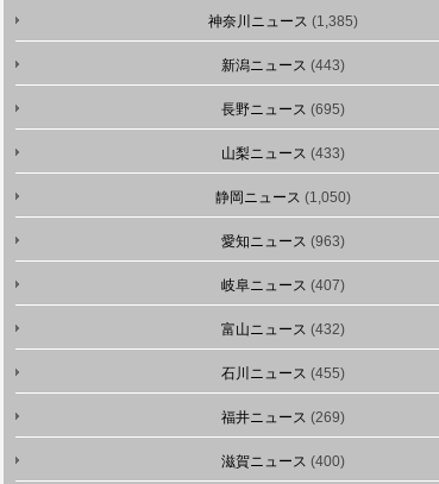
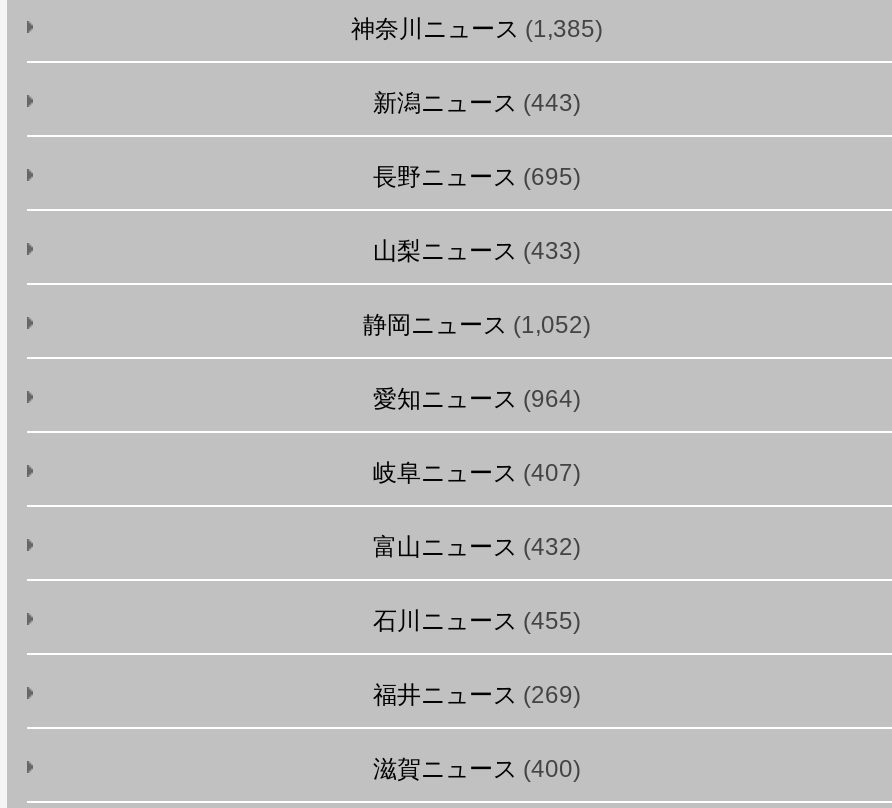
[215,189,351,206] 静岡ニュース(1,050) -> [363,311,591,339] 静岡ニュース(1,052)
[221,233,345,250] 愛知ニュース(963) -> [373,385,581,413] 愛知ニュース(964)

